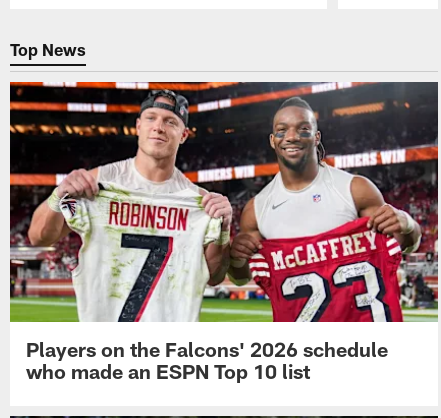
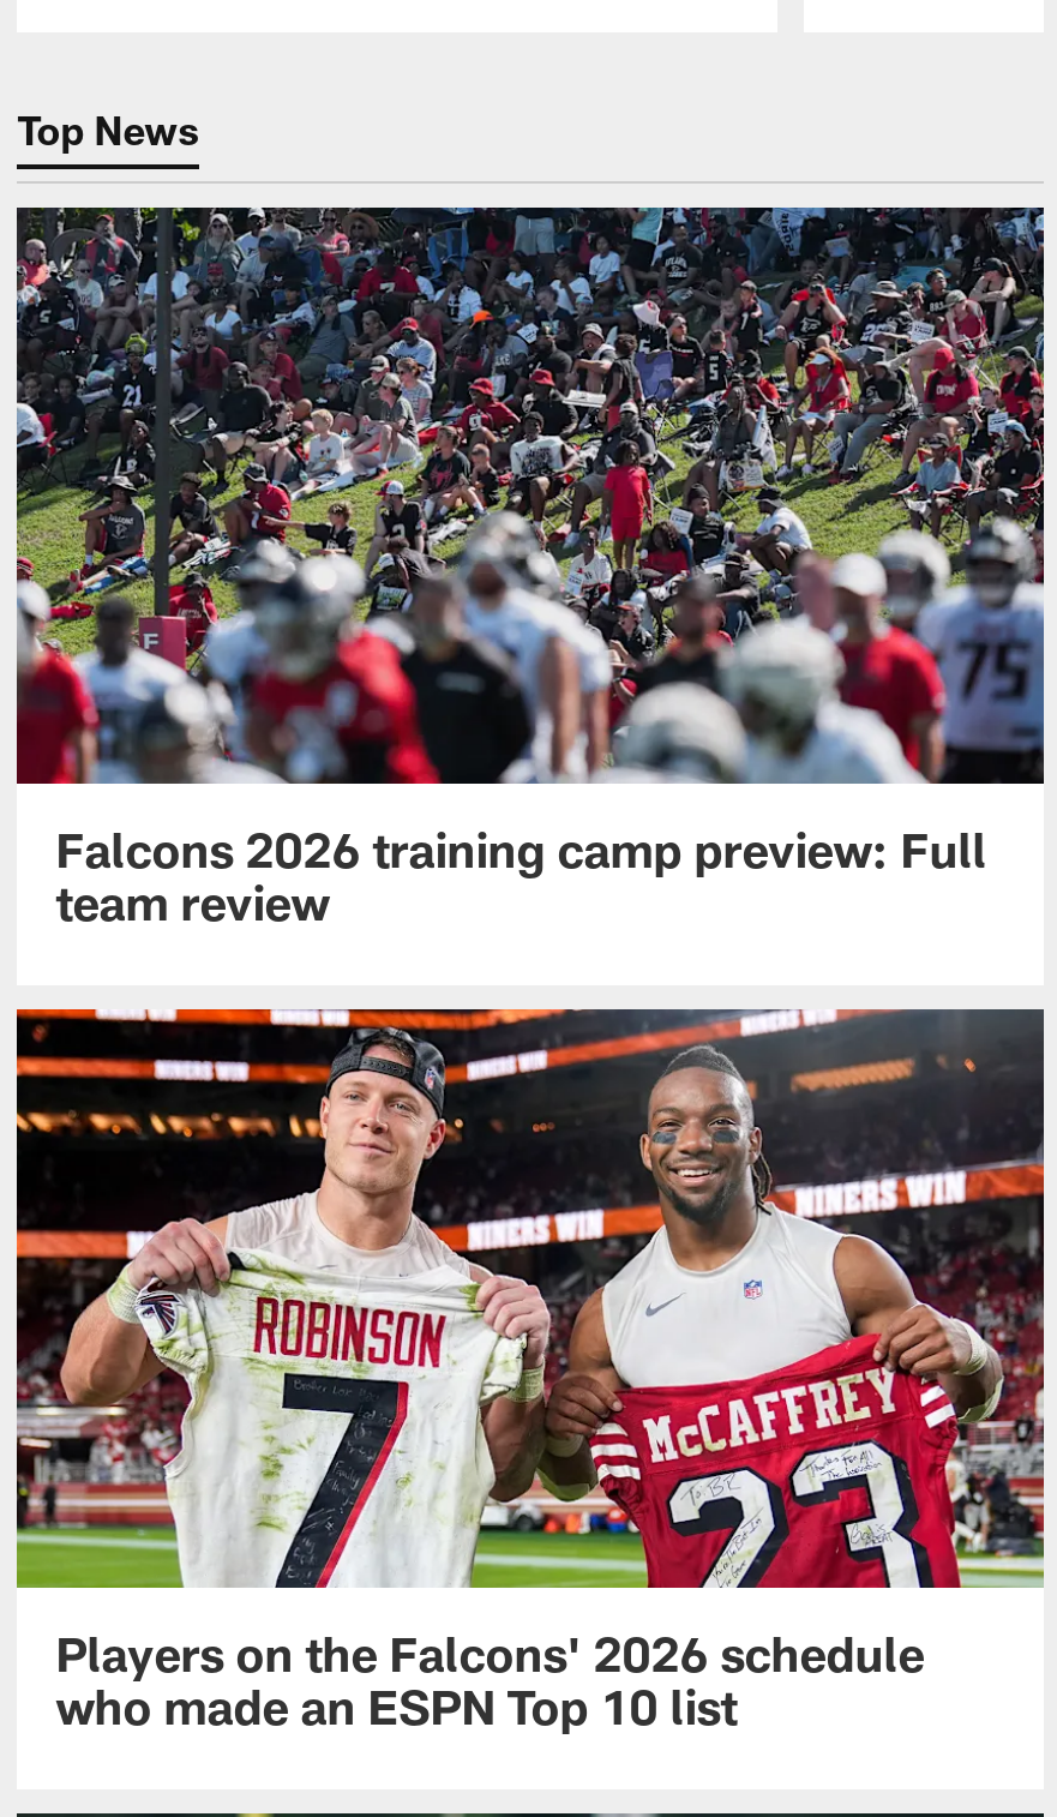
none -> [14,205,1046,931] [image] | Falcons 2026 training camp preview: Full | team review

